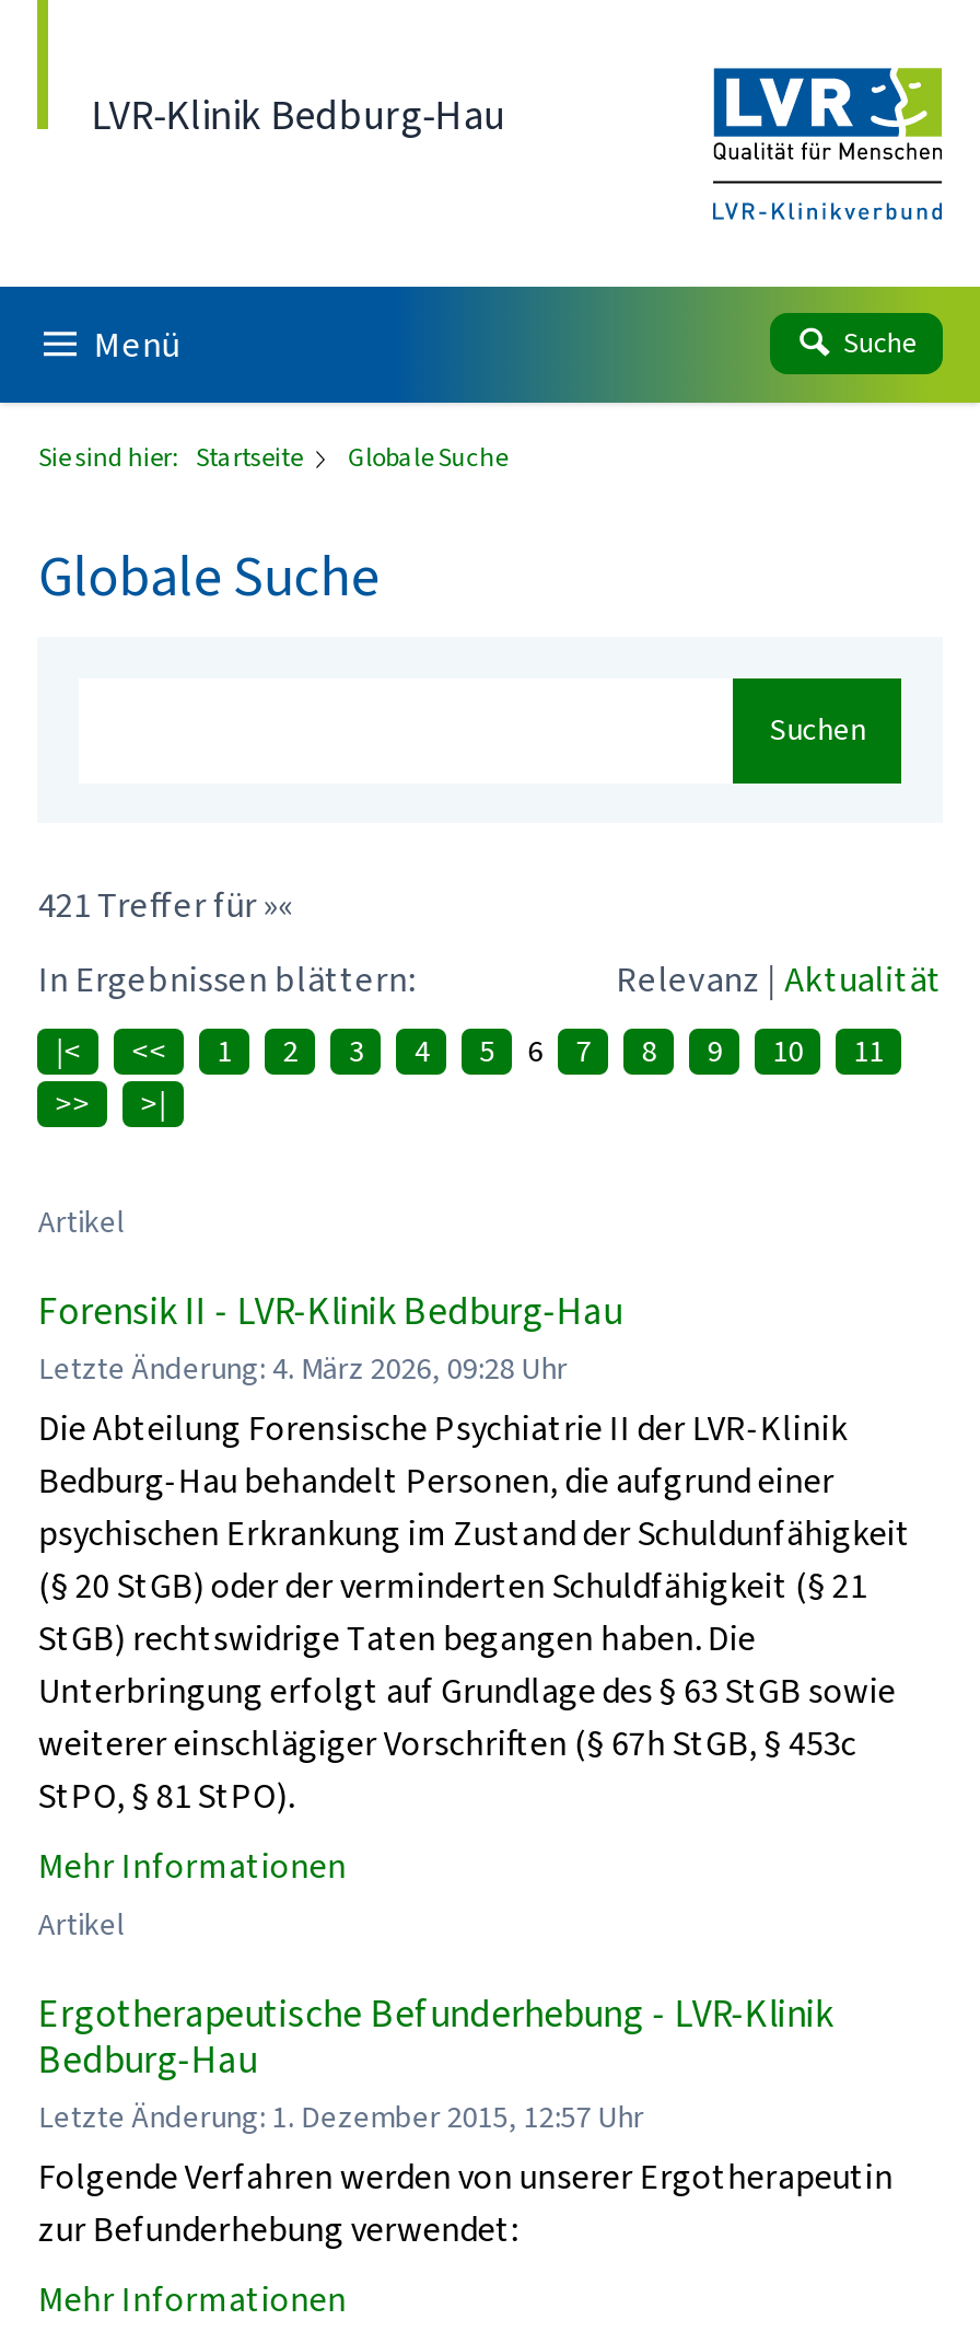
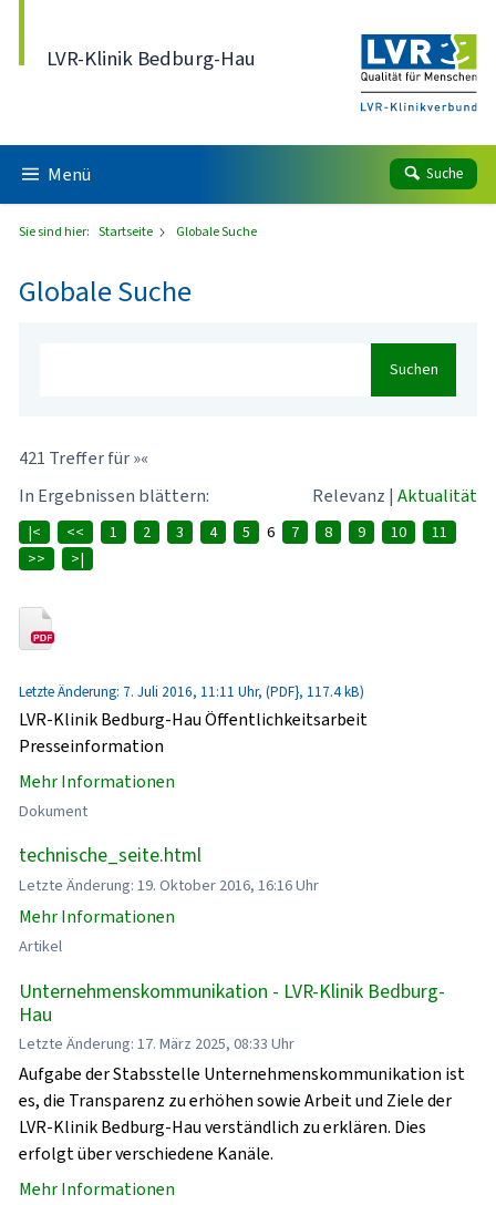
[38,1202,911,1819] Artikel | Forensik II - LVR-Klinik Bedburg-Hau | Letzte Änderung: 4. März 2026, 09:28 Uhr | Die Abteilung Forensische Psychiatrie II der LVR-Klinik | Bedburg-Hau behandelt Personen, die aufgrund einer | psychischen Erkrankung im Zustand der Schuldunfähigkeit | (§ 20 StGB) oder der verminderten Schuldfähigkeit (§ 21 | StGB) rechtswidrige Taten begangen haben. Die | Unterbringung erfolgt auf Grundlage des § 63 StGB sowie | weiterer einschlägiger Vorschriften (§ 67h StGB, § 453c | StPO, § 81 StPO). -> [19,682,368,896] Letzte Änderung: 7. Juli 2016, 11:11 Uhr, (PDF}, 117.4 kB) | LVR-Klinik Bedburg-Hau Öffentlichkeitsarbeit | Presseinformation | Mehr Informationen | Dokument | technische_seite.html | Letzte Änderung: 19. Oktober 2016, 16:16 Uhr
moved [38,1843,346,1946] -> [19,905,175,957]: Mehr Informationen | Artikel
[38,1987,893,2253] Ergotherapeutische Befunderhebung - LVR-Klinik | Bedburg-Hau | Letzte Änderung: 1. Dezember 2015, 12:57 Uhr | Folgende Verfahren werden von unserer Ergotherapeutin | zur Befunderhebung verwendet: -> [19,977,465,1165] Unternehmenskommunikation - LVR-Klinik Bedburg- | Hau | Letzte Änderung: 17. März 2025, 08:33 Uhr | Aufgabe der Stabsstelle Unternehmenskommunikation ist | es, die Transparenz zu erhöhen sowie Arbeit und Ziele der | LVR-Klinik Bedburg-Hau verständlich zu erklären. Dies | erfolgt über verschiedene Kanäle.

